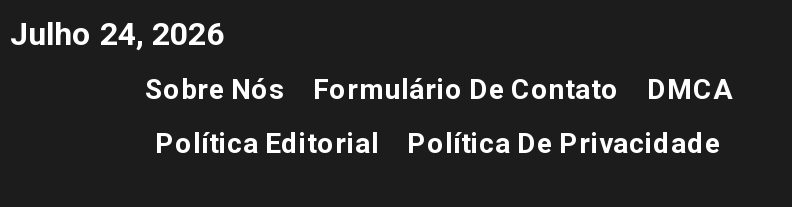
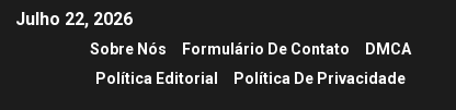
[10,16,224,54] Julho 24, 2026 -> [15,9,133,30] Julho 22, 2026

